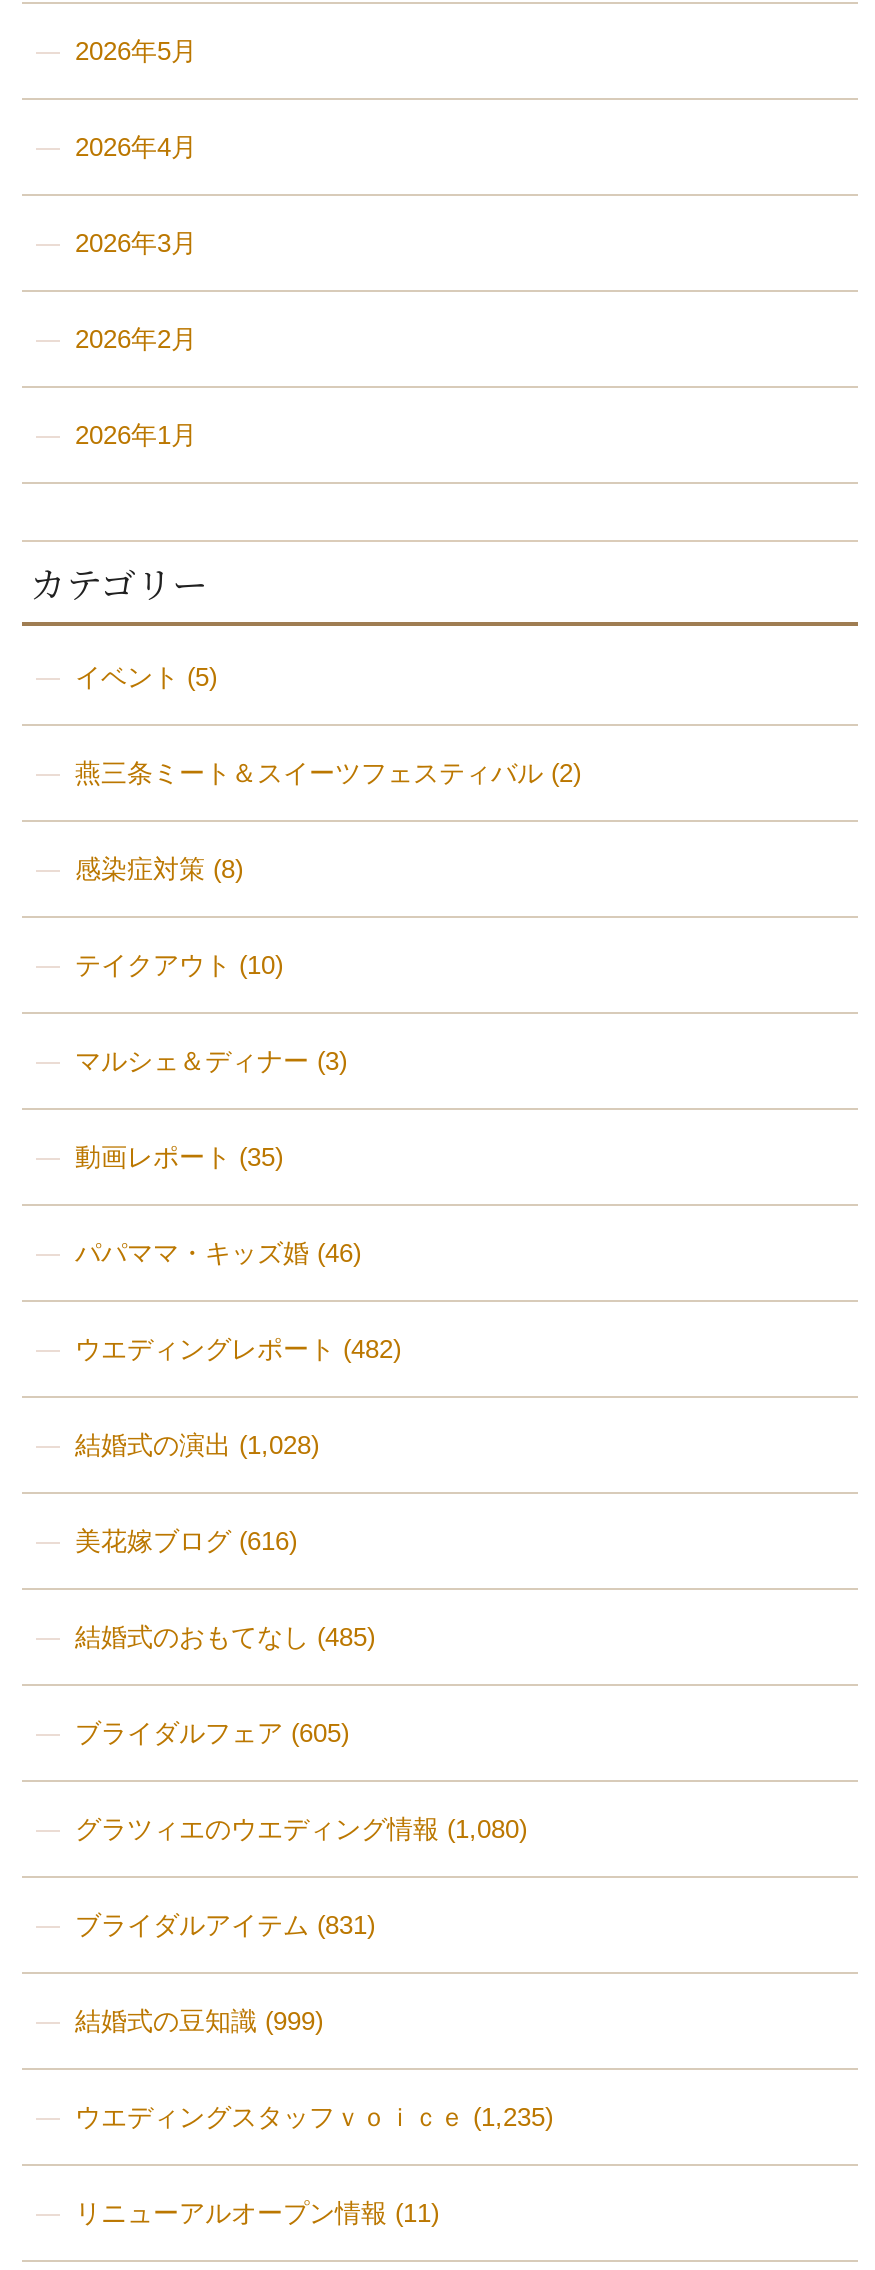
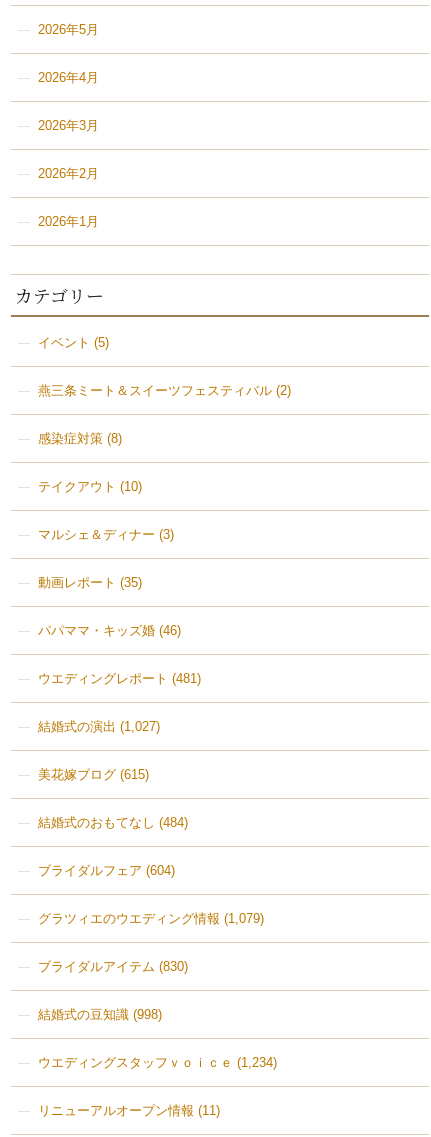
[75,1334,401,1364] ウエディングレポート(482) -> [37,671,200,686] ウエディングレポート(481)
[75,1430,319,1460] 結婚式の演出(1,028) -> [37,719,159,734] 結婚式の演出(1,027)
[75,1526,297,1556] 美花嫁ブログ(616) -> [37,767,148,782] 美花嫁ブログ(615)
[75,1622,375,1652] 結婚式のおもてなし(485) -> [37,815,187,830] 結婚式のおもてなし(484)
[75,1718,349,1748] ブライダルフェア(605) -> [37,863,174,878] ブライダルフェア(604)
[75,1814,527,1844] グラツィエのウエディング情報(1,080) -> [37,911,263,926] グラツィエのウエディング情報(1,079)
[75,1910,375,1940] ブライダルアイテム(831) -> [37,959,187,974] ブライダルアイテム(830)
[75,2006,323,2036] 結婚式の豆知識(999) -> [37,1007,161,1022] 結婚式の豆知識(998)
[75,2102,553,2132] ウエディングスタッフｖｏｉｃｅ(1,235) -> [37,1055,276,1070] ウエディングスタッフｖｏｉｃｅ(1,234)

